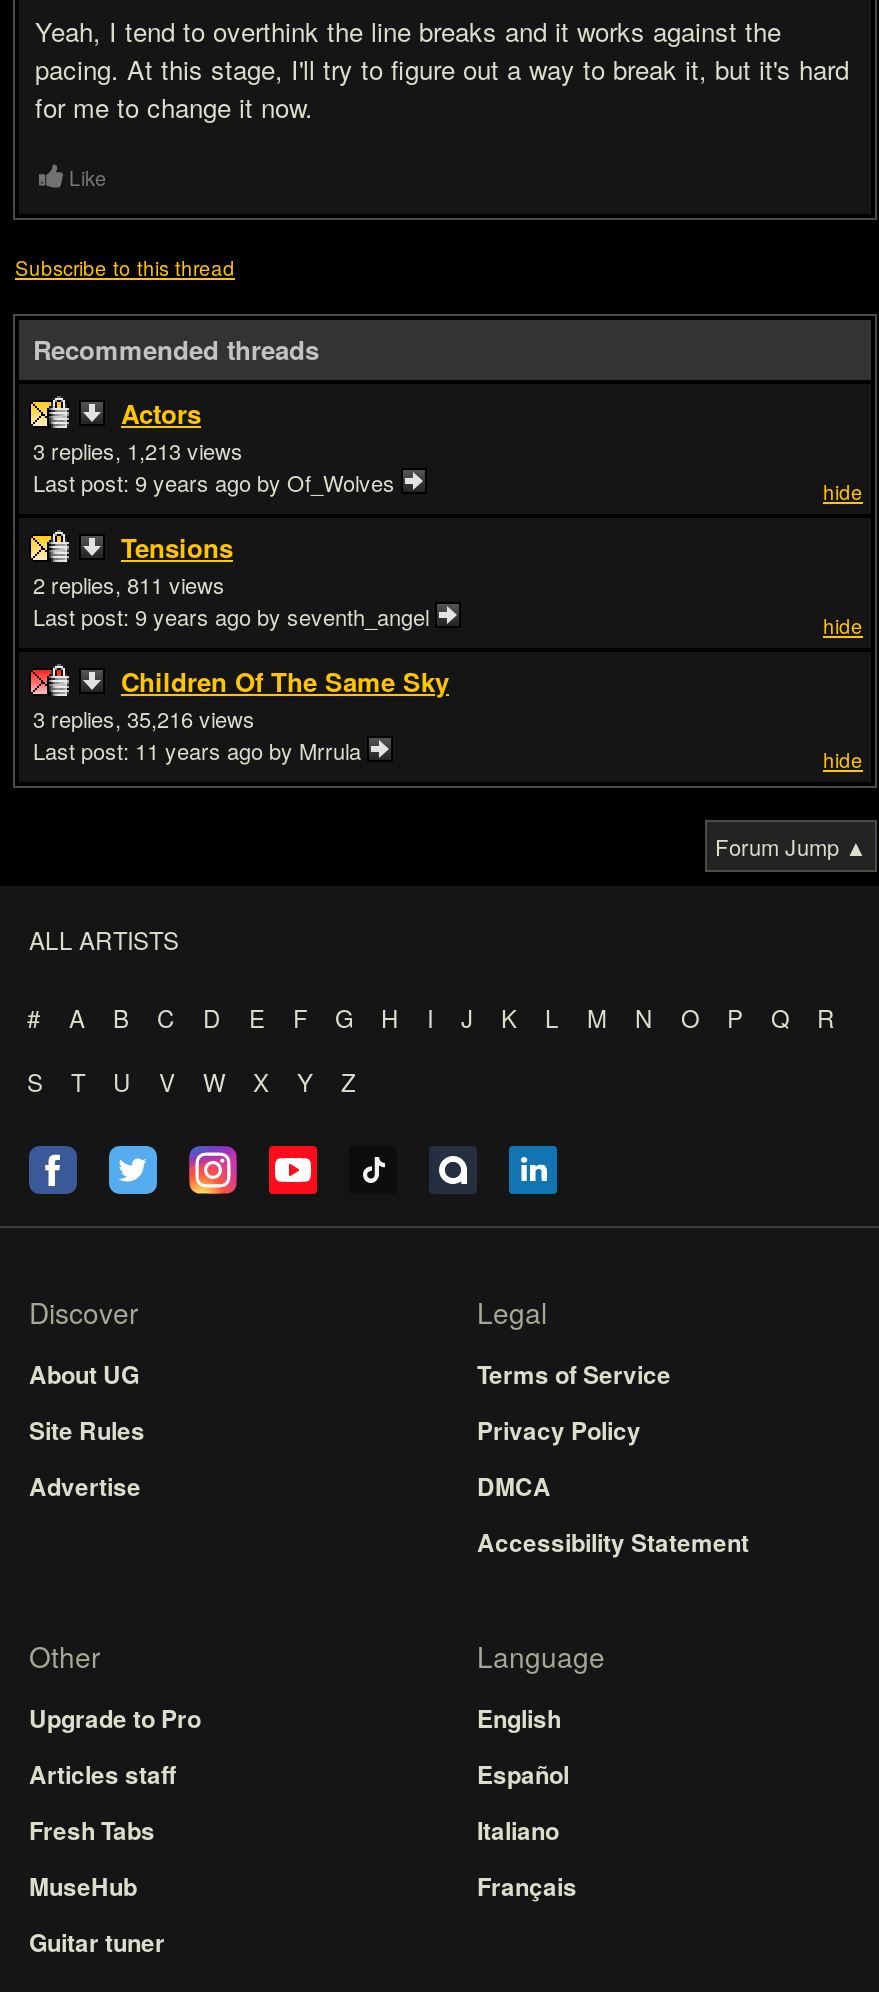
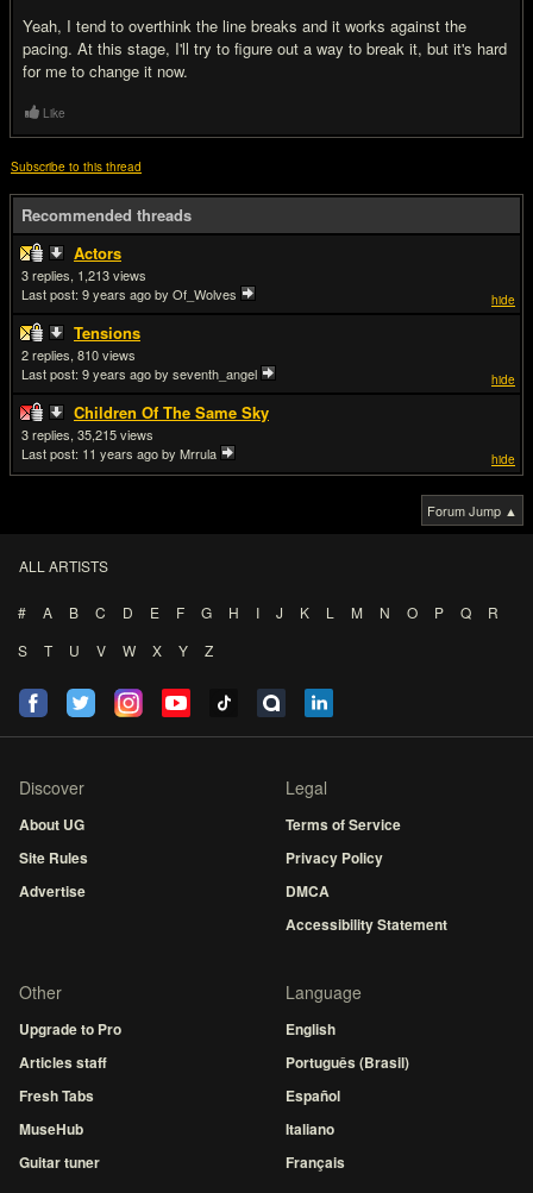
[127,568,163,600] 811 -> [77,345,99,364] 810
[127,702,193,734] 35,216 -> [77,425,117,444] 35,215
moved [477,1756,577,1904] -> [286,1085,345,1173]: Español | Italiano | Français
none -> [286,1051,409,1073] Português (Brasil)

